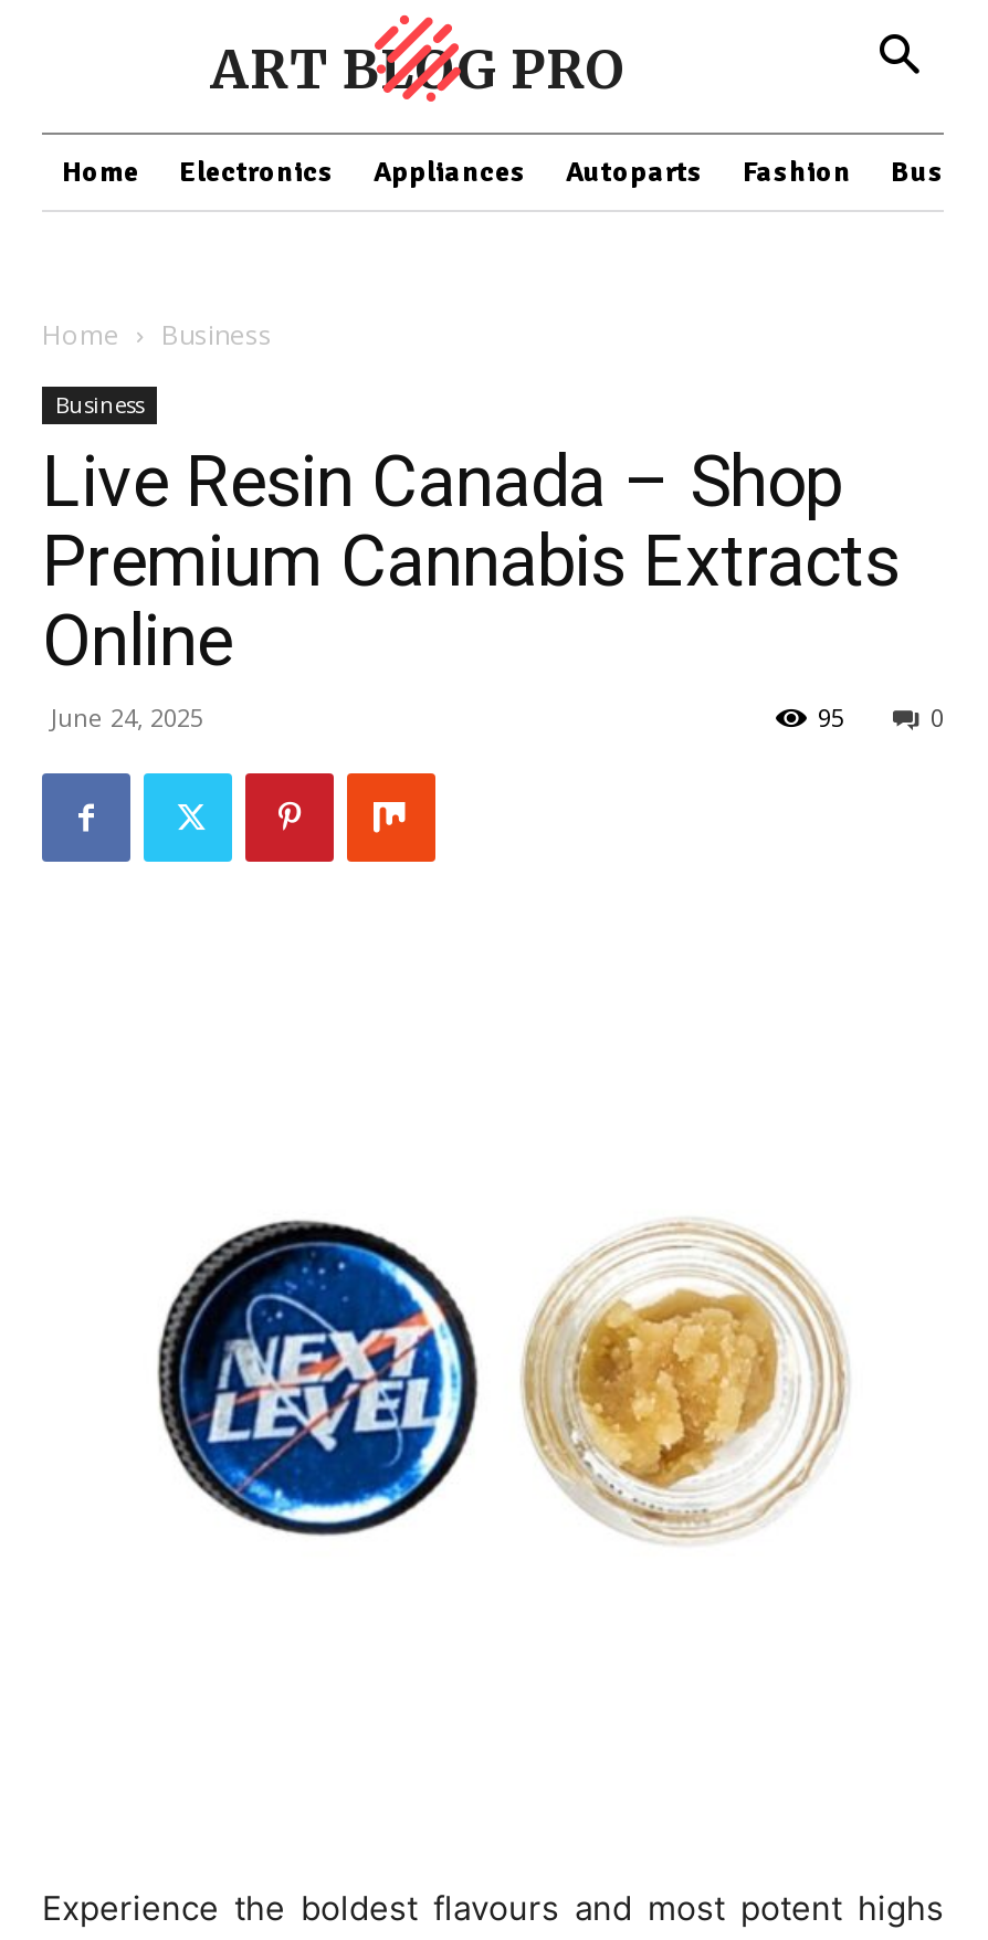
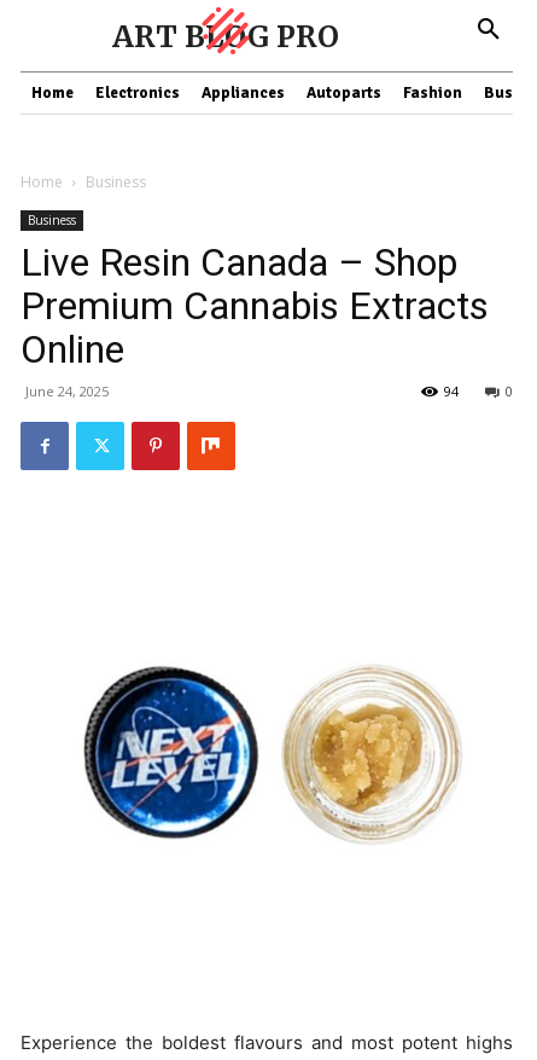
[818,700,844,734] 95 -> [444,382,459,400] 94

